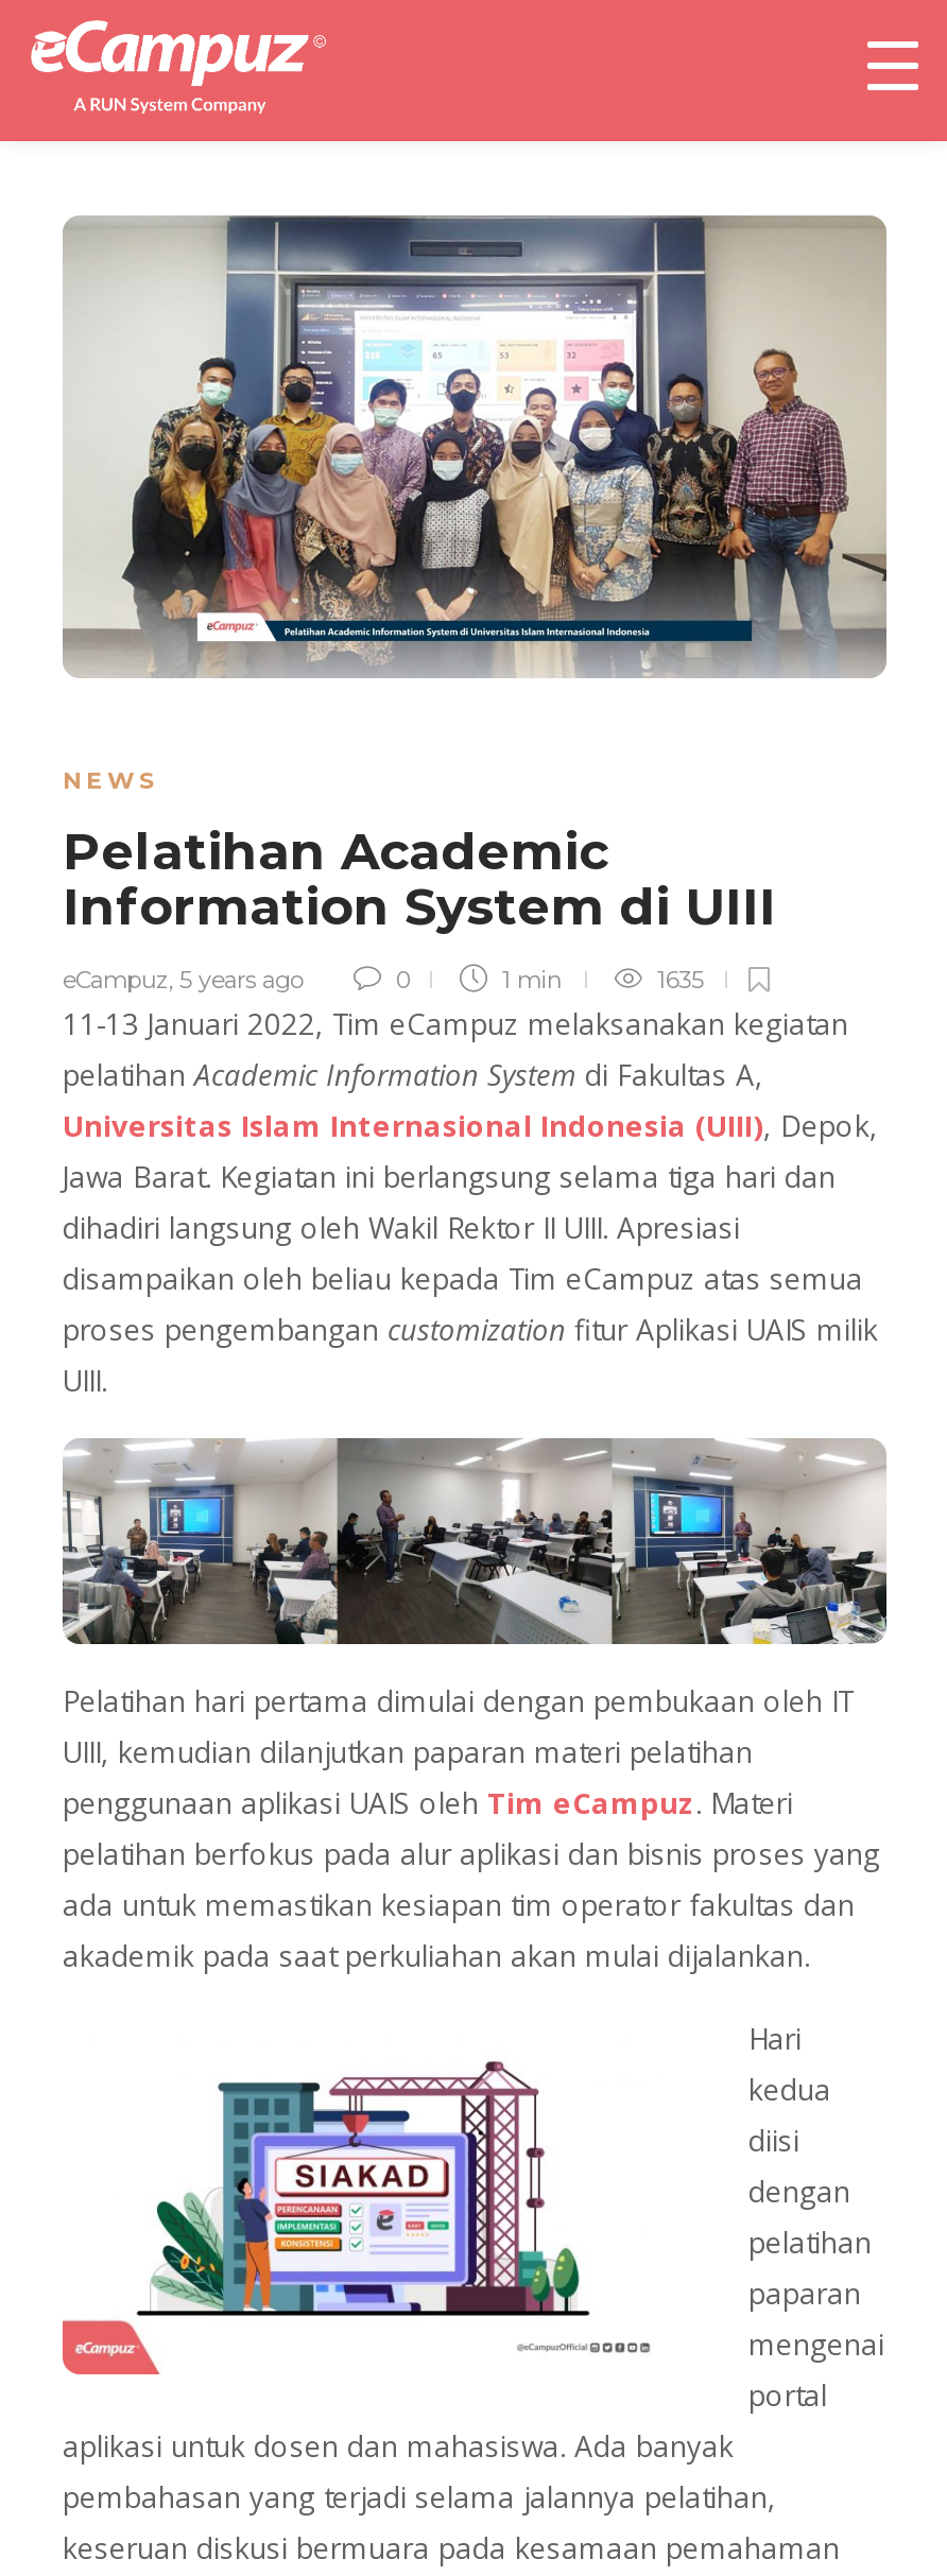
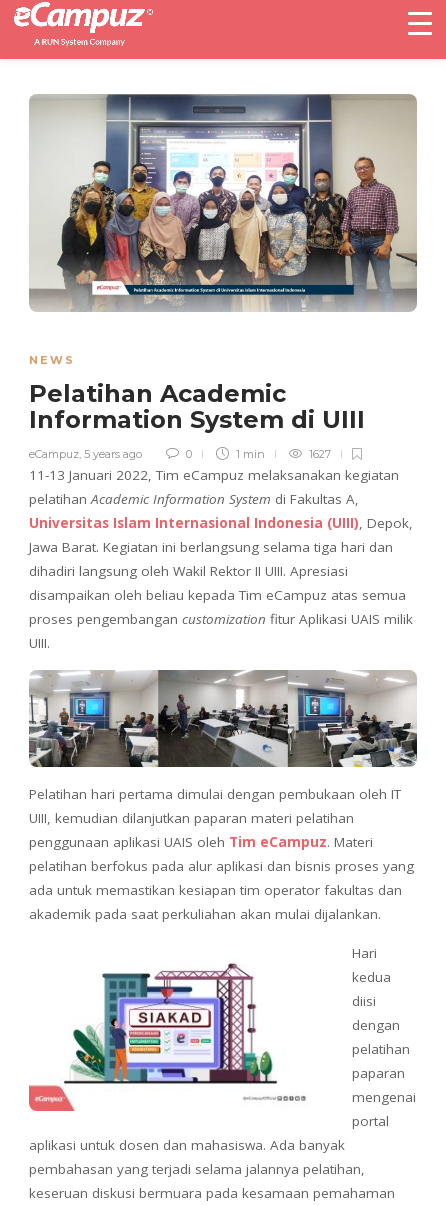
[651,965,704,995] 1635 -> [306,447,331,461] 1627

